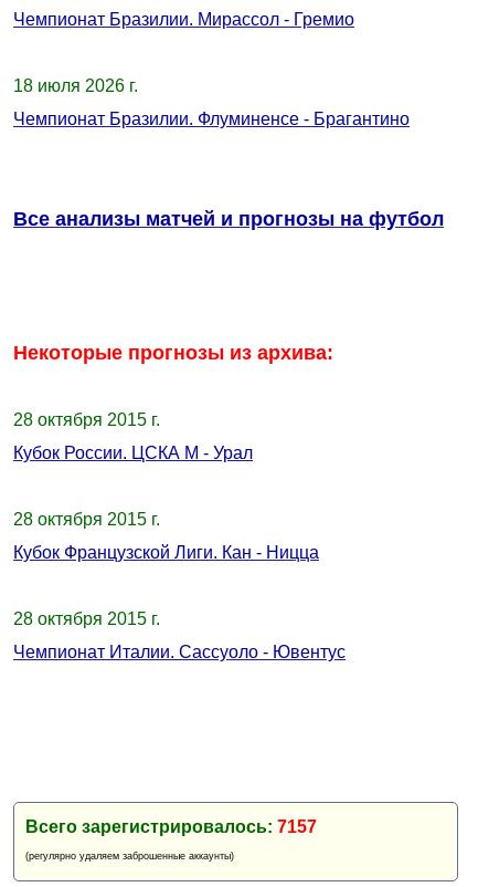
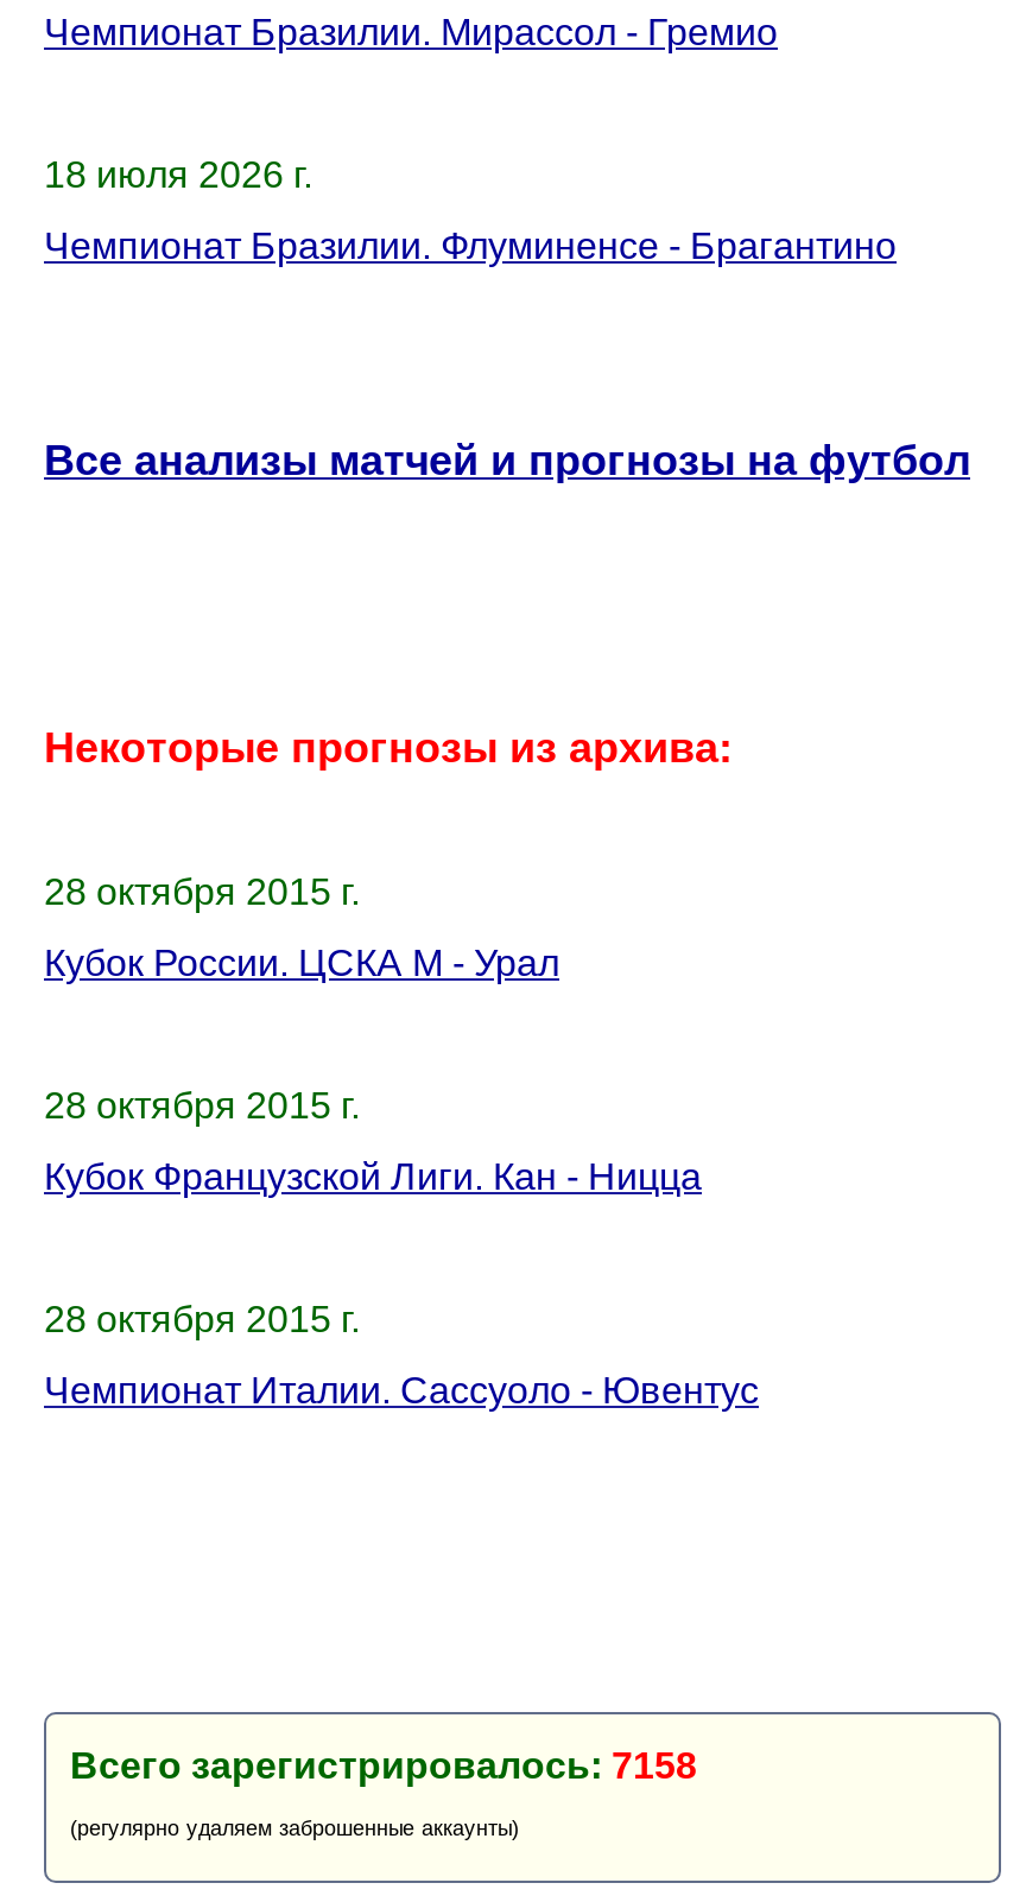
[25,817,317,836] Всего зарегистрировалось: 7157 -> [70,1745,697,1786] Всего зарегистрировалось: 7158

